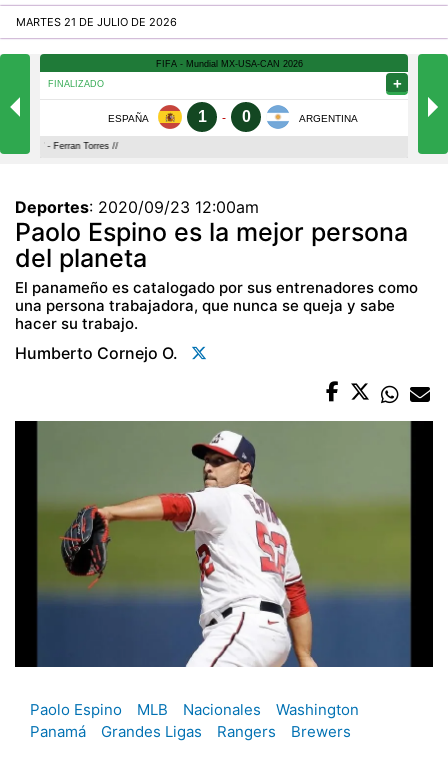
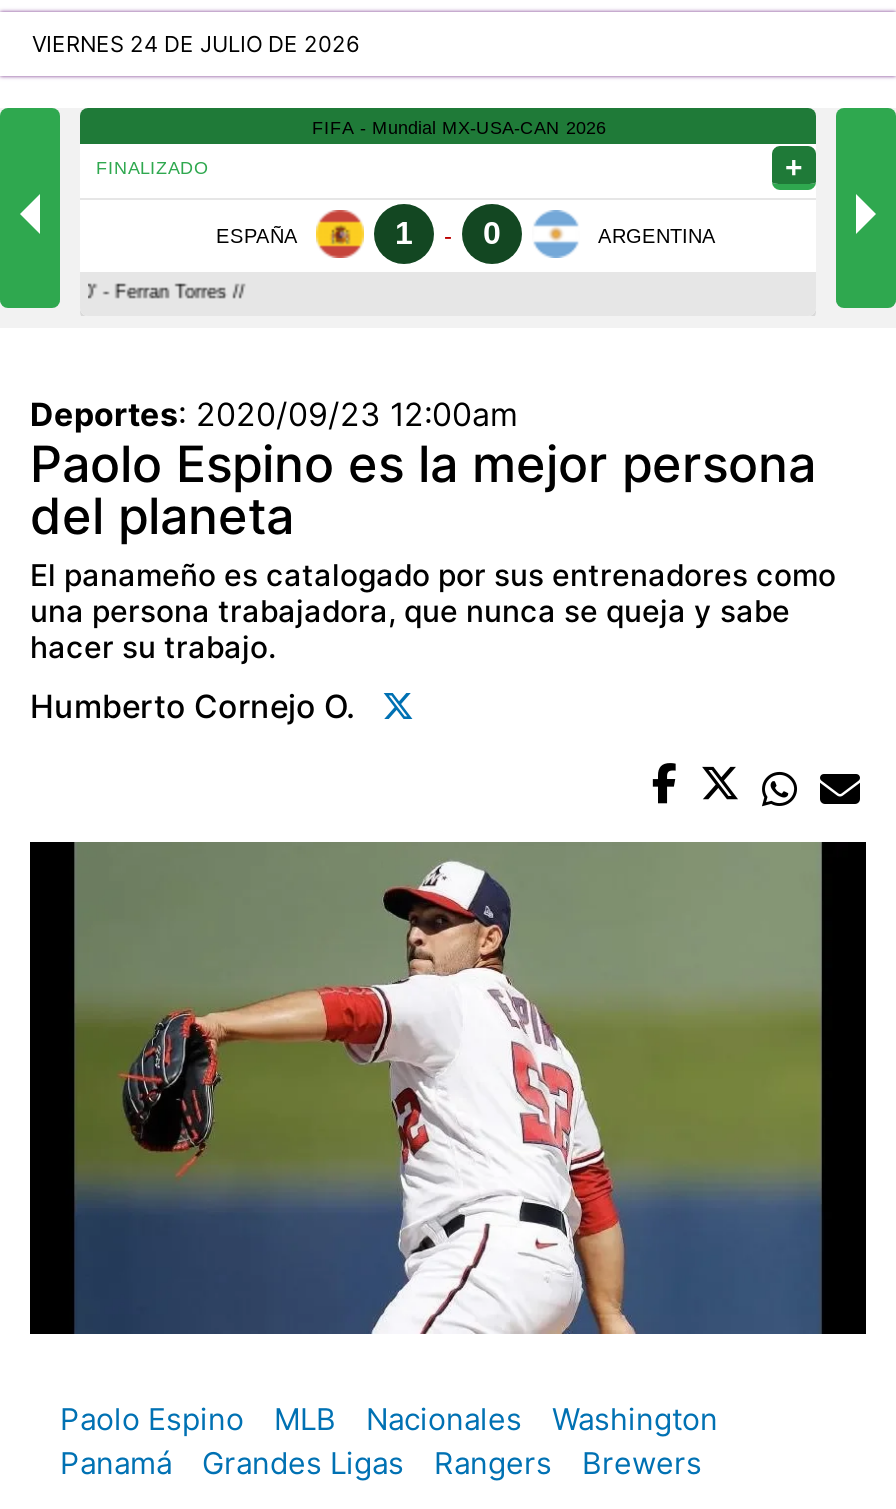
[16,15,177,29] MARTES 21 DE JULIO DE 2026 -> [32,31,360,59] VIERNES 24 DE JULIO DE 2026

